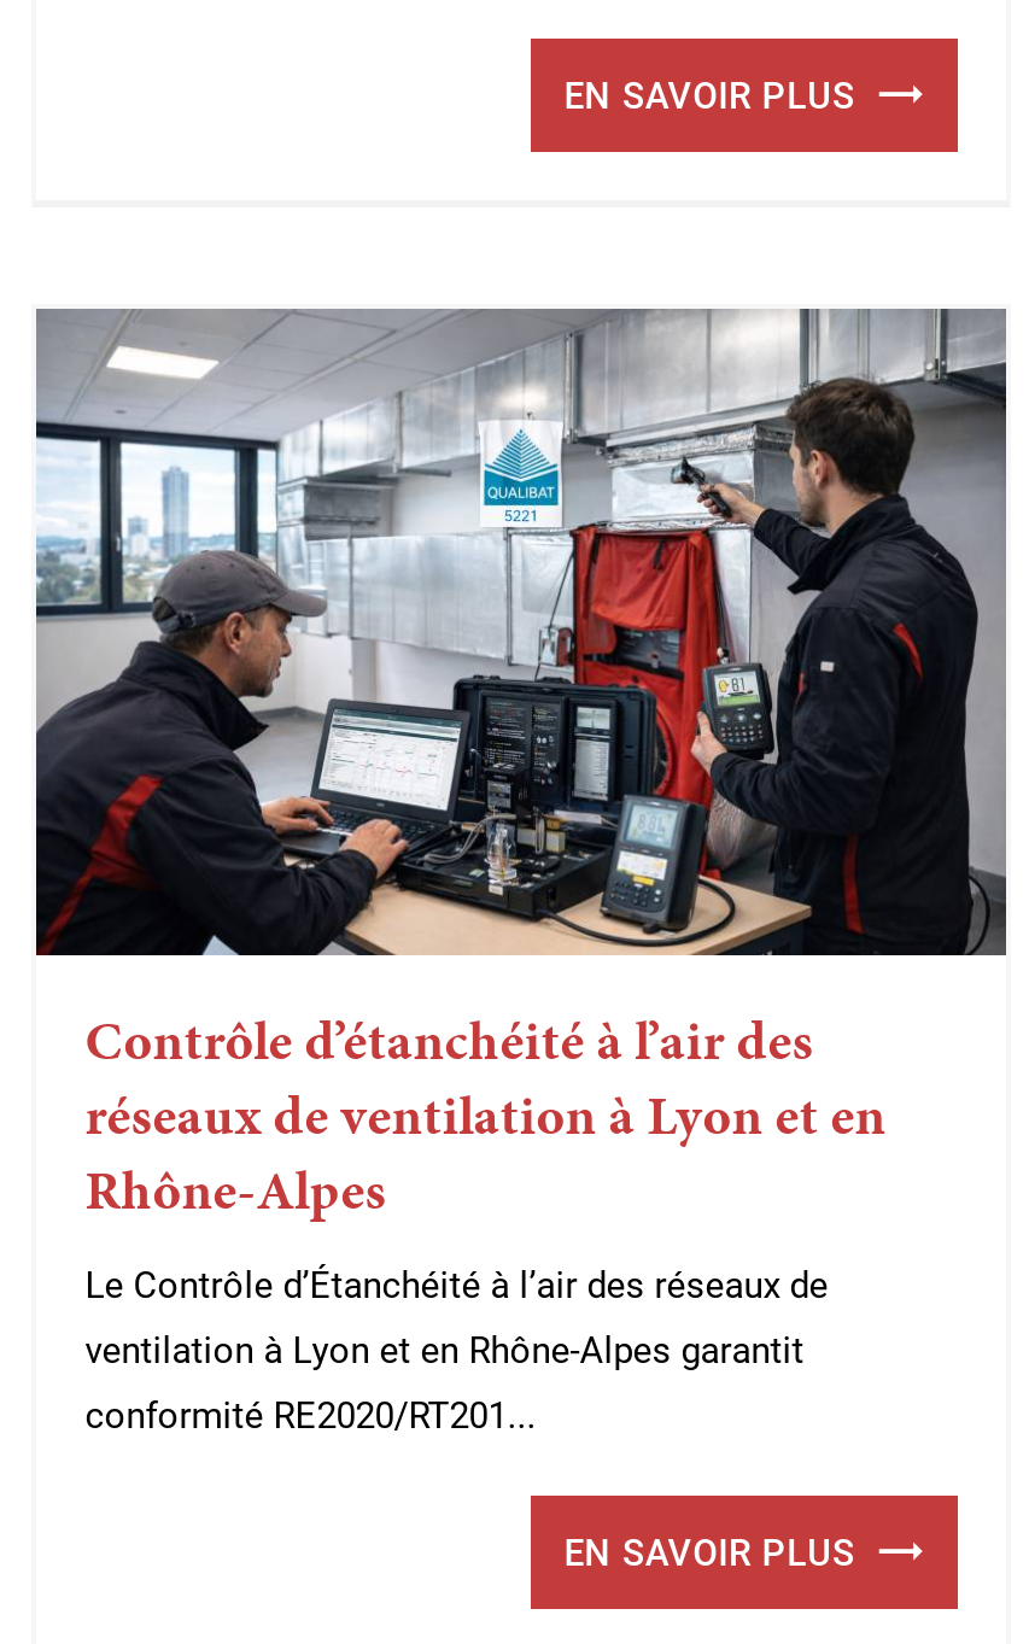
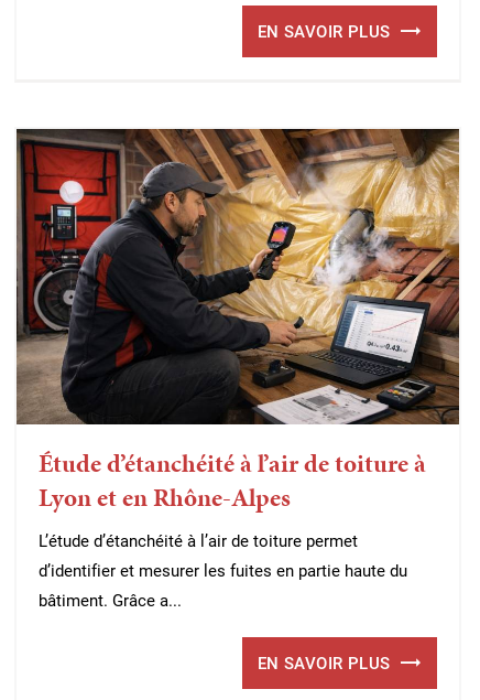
[34,306,1008,1437] [image] | Contrôle d’étanchéité à l’air des | réseaux de ventilation à Lyon et en | Rhône-Alpes | Le Contrôle d’Étanchéité à l’air des réseaux de | ventilation à Lyon et en Rhône-Alpes garantit | conformité RE2020/RT201... -> [15,128,460,610] [image] | Étude d’étanchéité à l’air de toiture à | Lyon et en Rhône-Alpes | L’étude d’étanchéité à l’air de toiture permet | d’identifier et mesurer les fuites en partie haute du | bâtiment. Grâce a...

